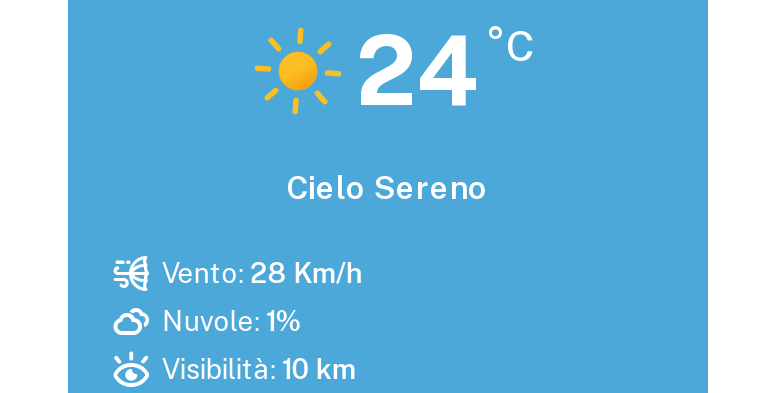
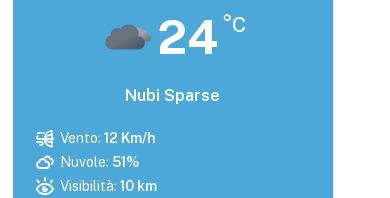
[252,25,488,206] [image] | Cielo Sereno -> [105,16,220,104] [image] | Nubi Sparse
[162,256,364,288] Vento: 28 Km/h -> [60,129,156,145] Vento: 12 Km/h
[162,304,302,336] Nuvole: 1% -> [60,153,139,169] Nuvole: 51%

